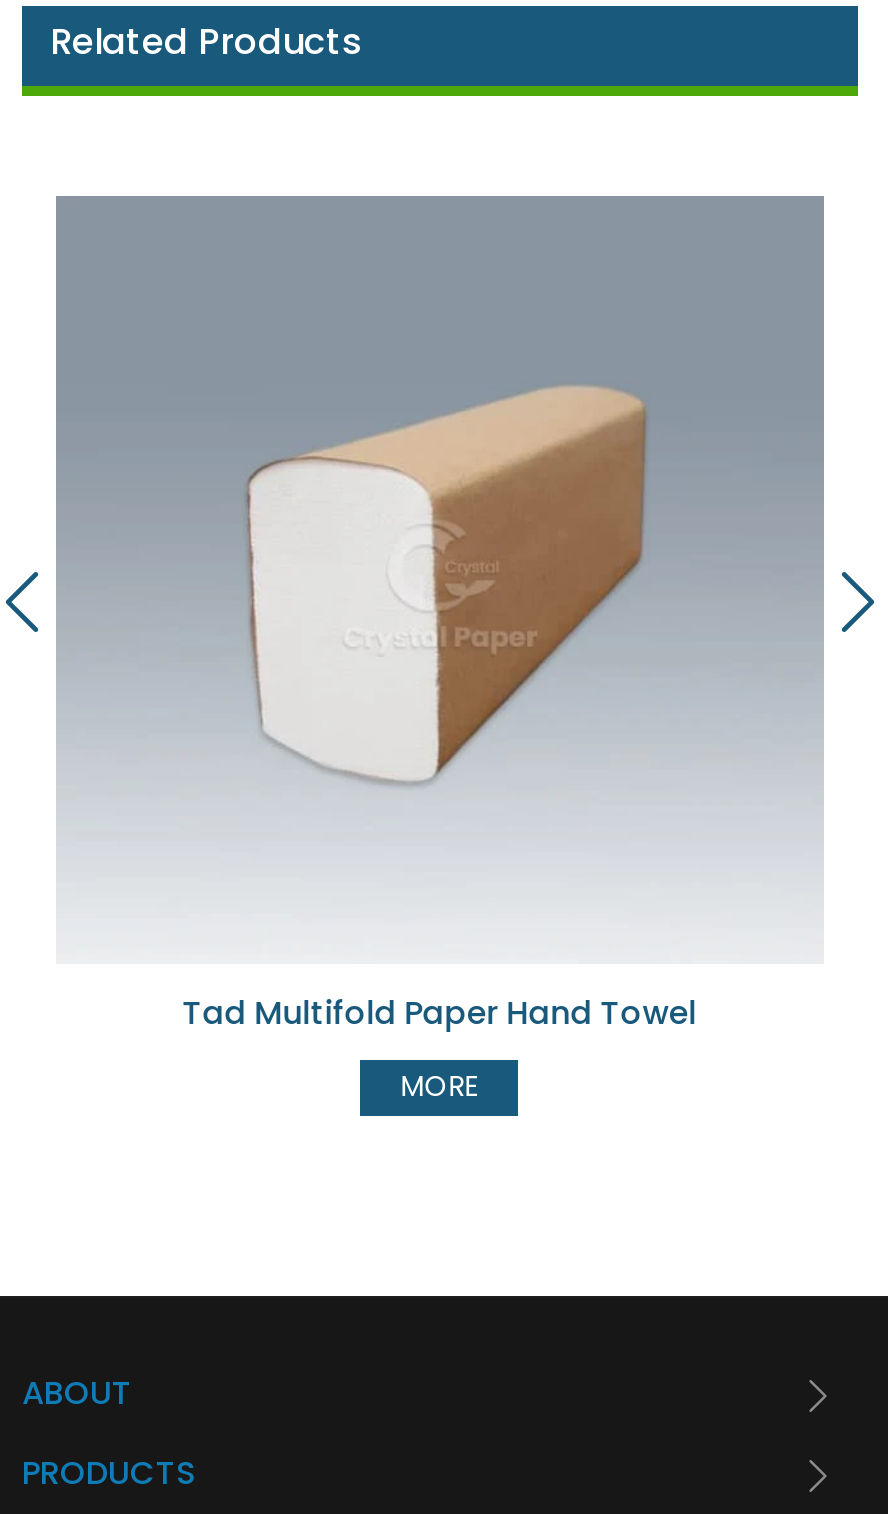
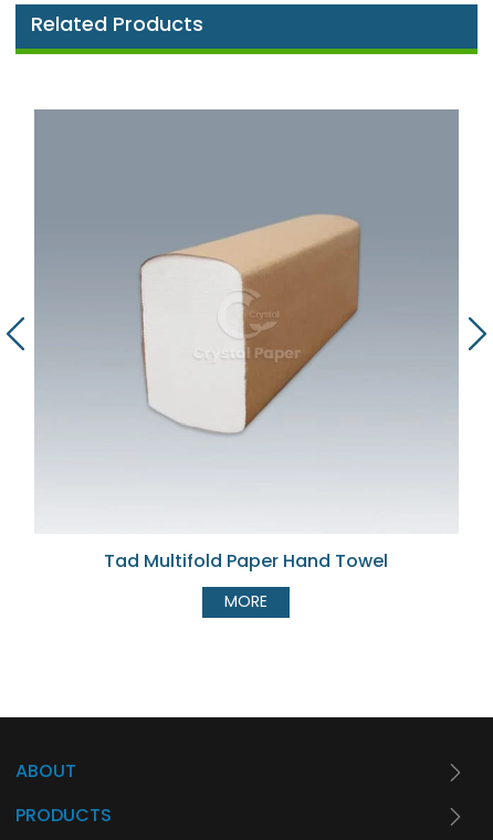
[181,990,697,1042] Tad Ultraslim Paper Hand Towel -> [104,548,388,577] Tad Multifold Paper Hand Towel

